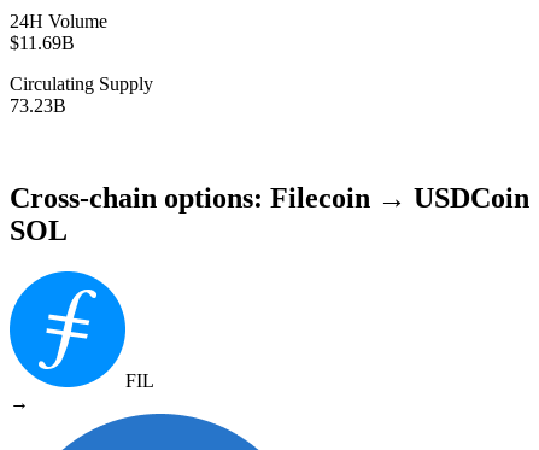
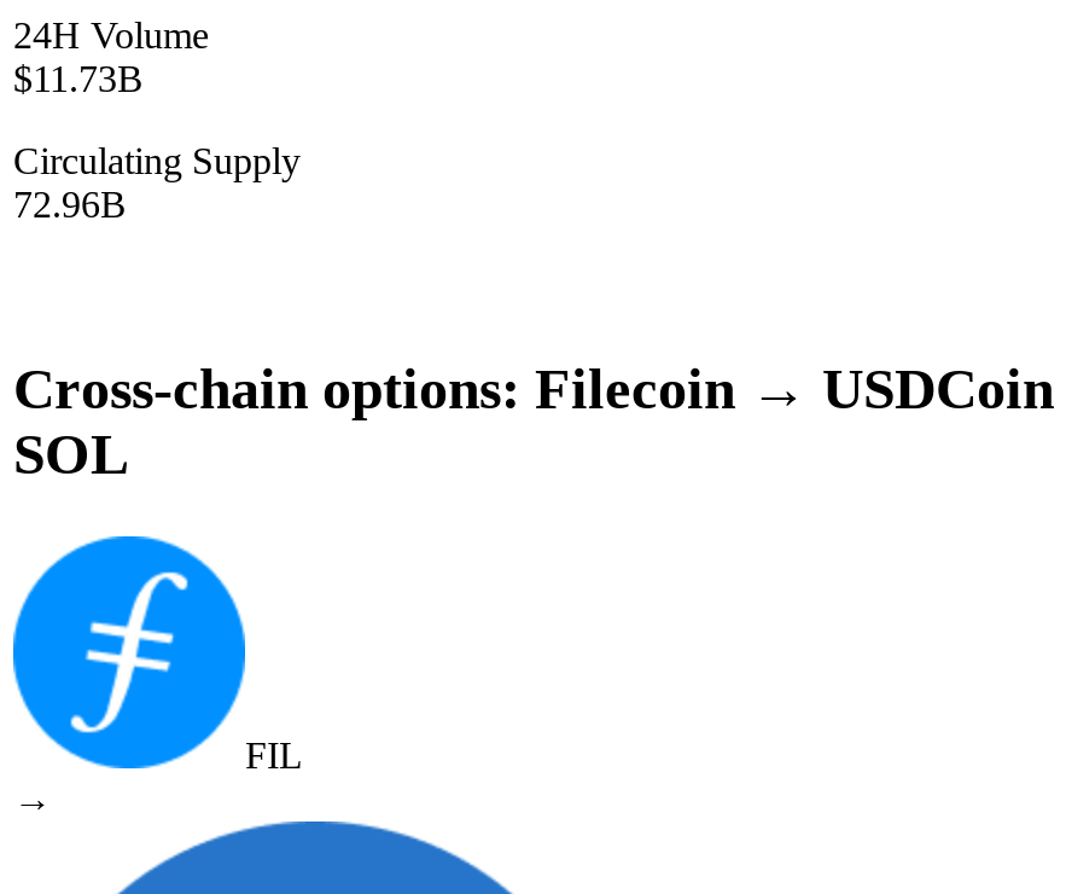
[10,32,75,53] $11.69B -> [13,58,144,99] $11.73B
[10,95,66,116] 73.23B -> [13,183,127,224] 72.96B

